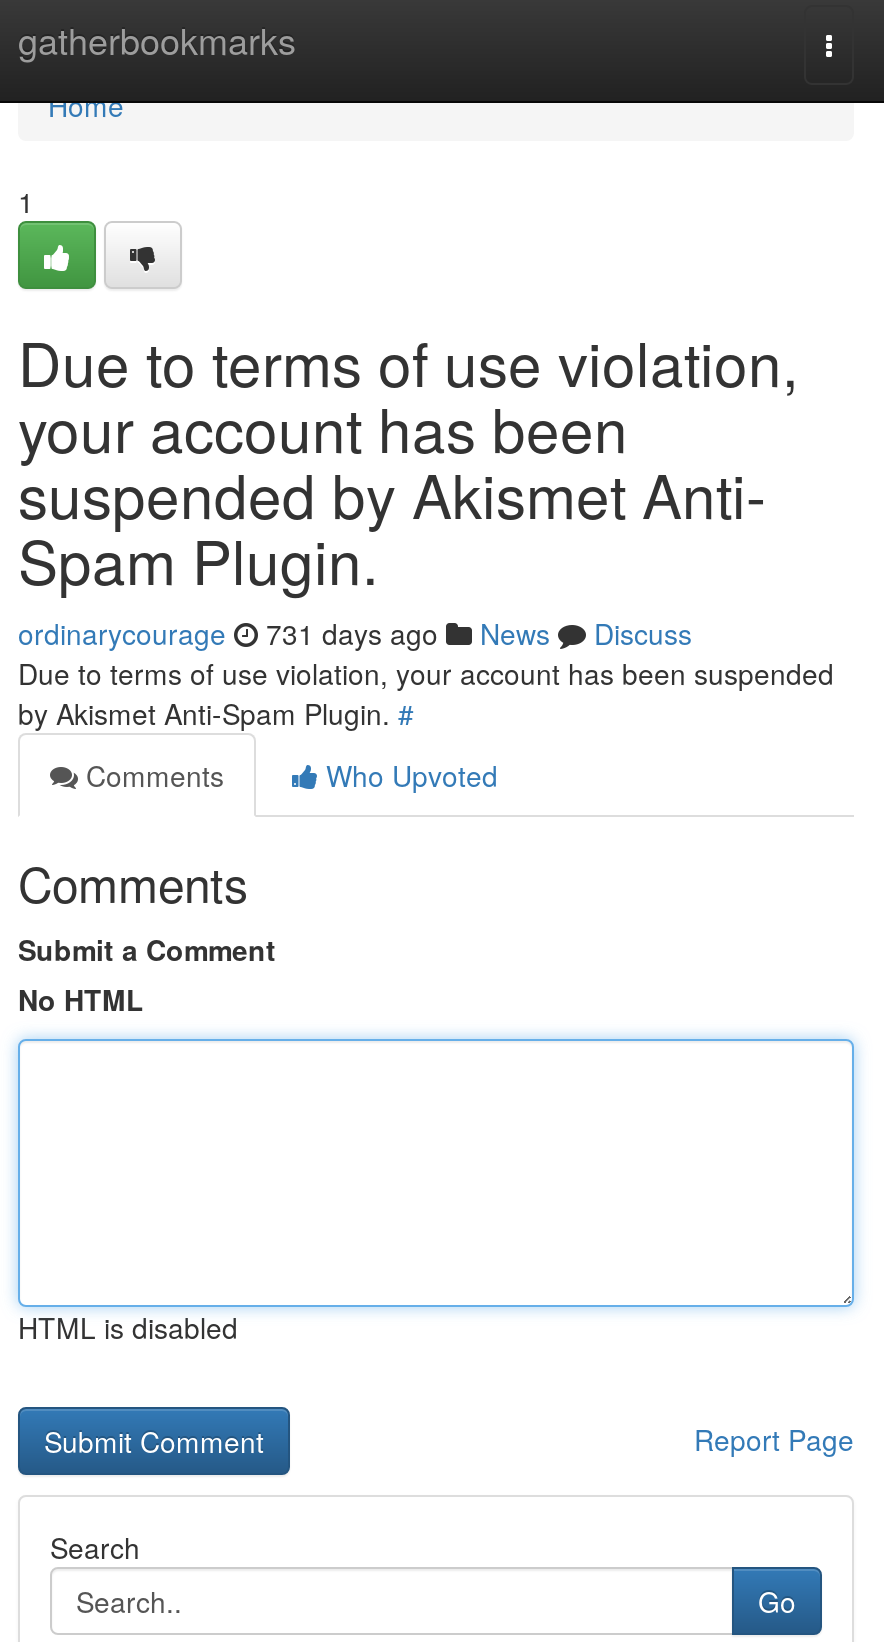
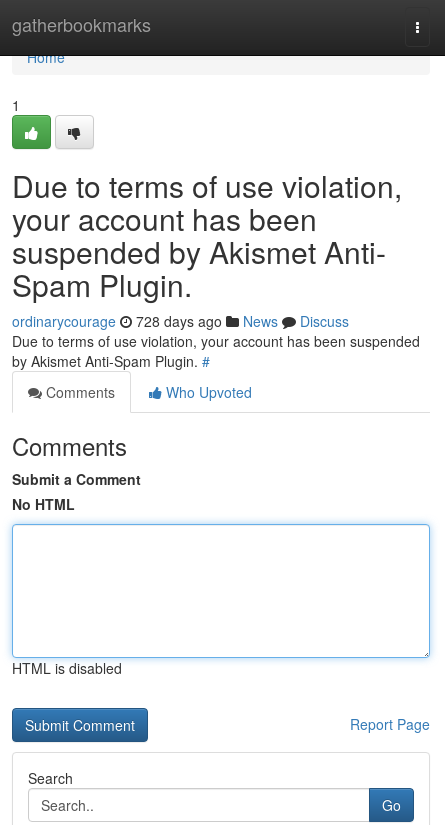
[18,613,692,653] ordinarycourage 731 days ago News Discuss -> [12,311,349,331] ordinarycourage 728 days ago News Discuss

